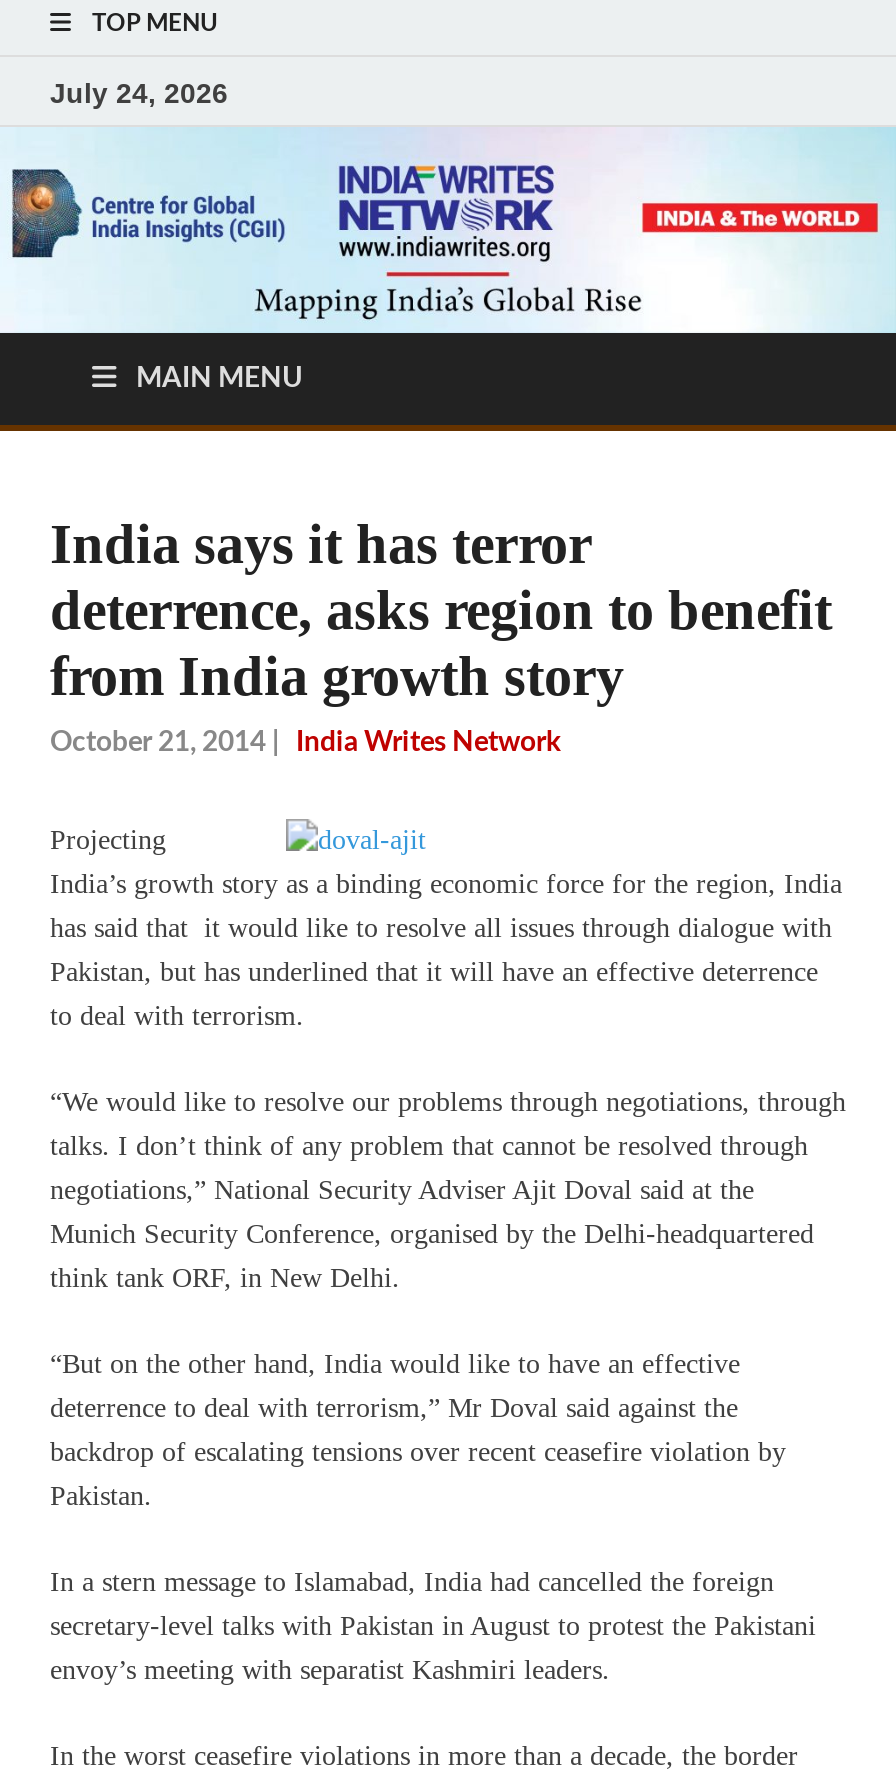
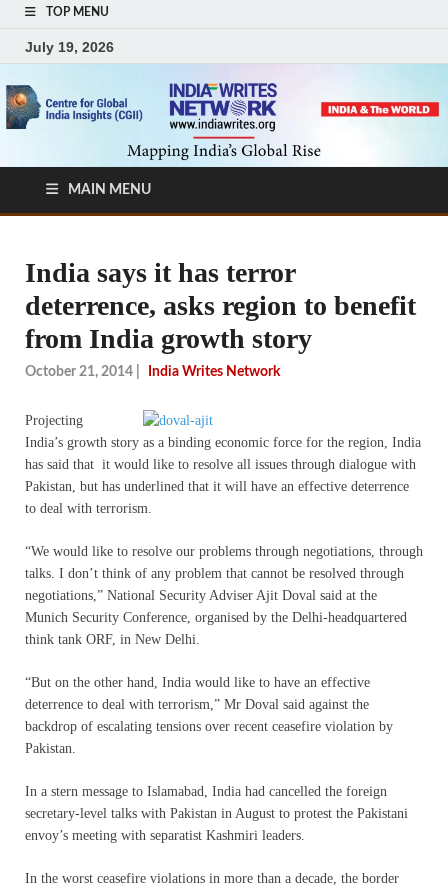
[50,76,228,108] July 24, 2026 -> [25,38,114,54] July 19, 2026

